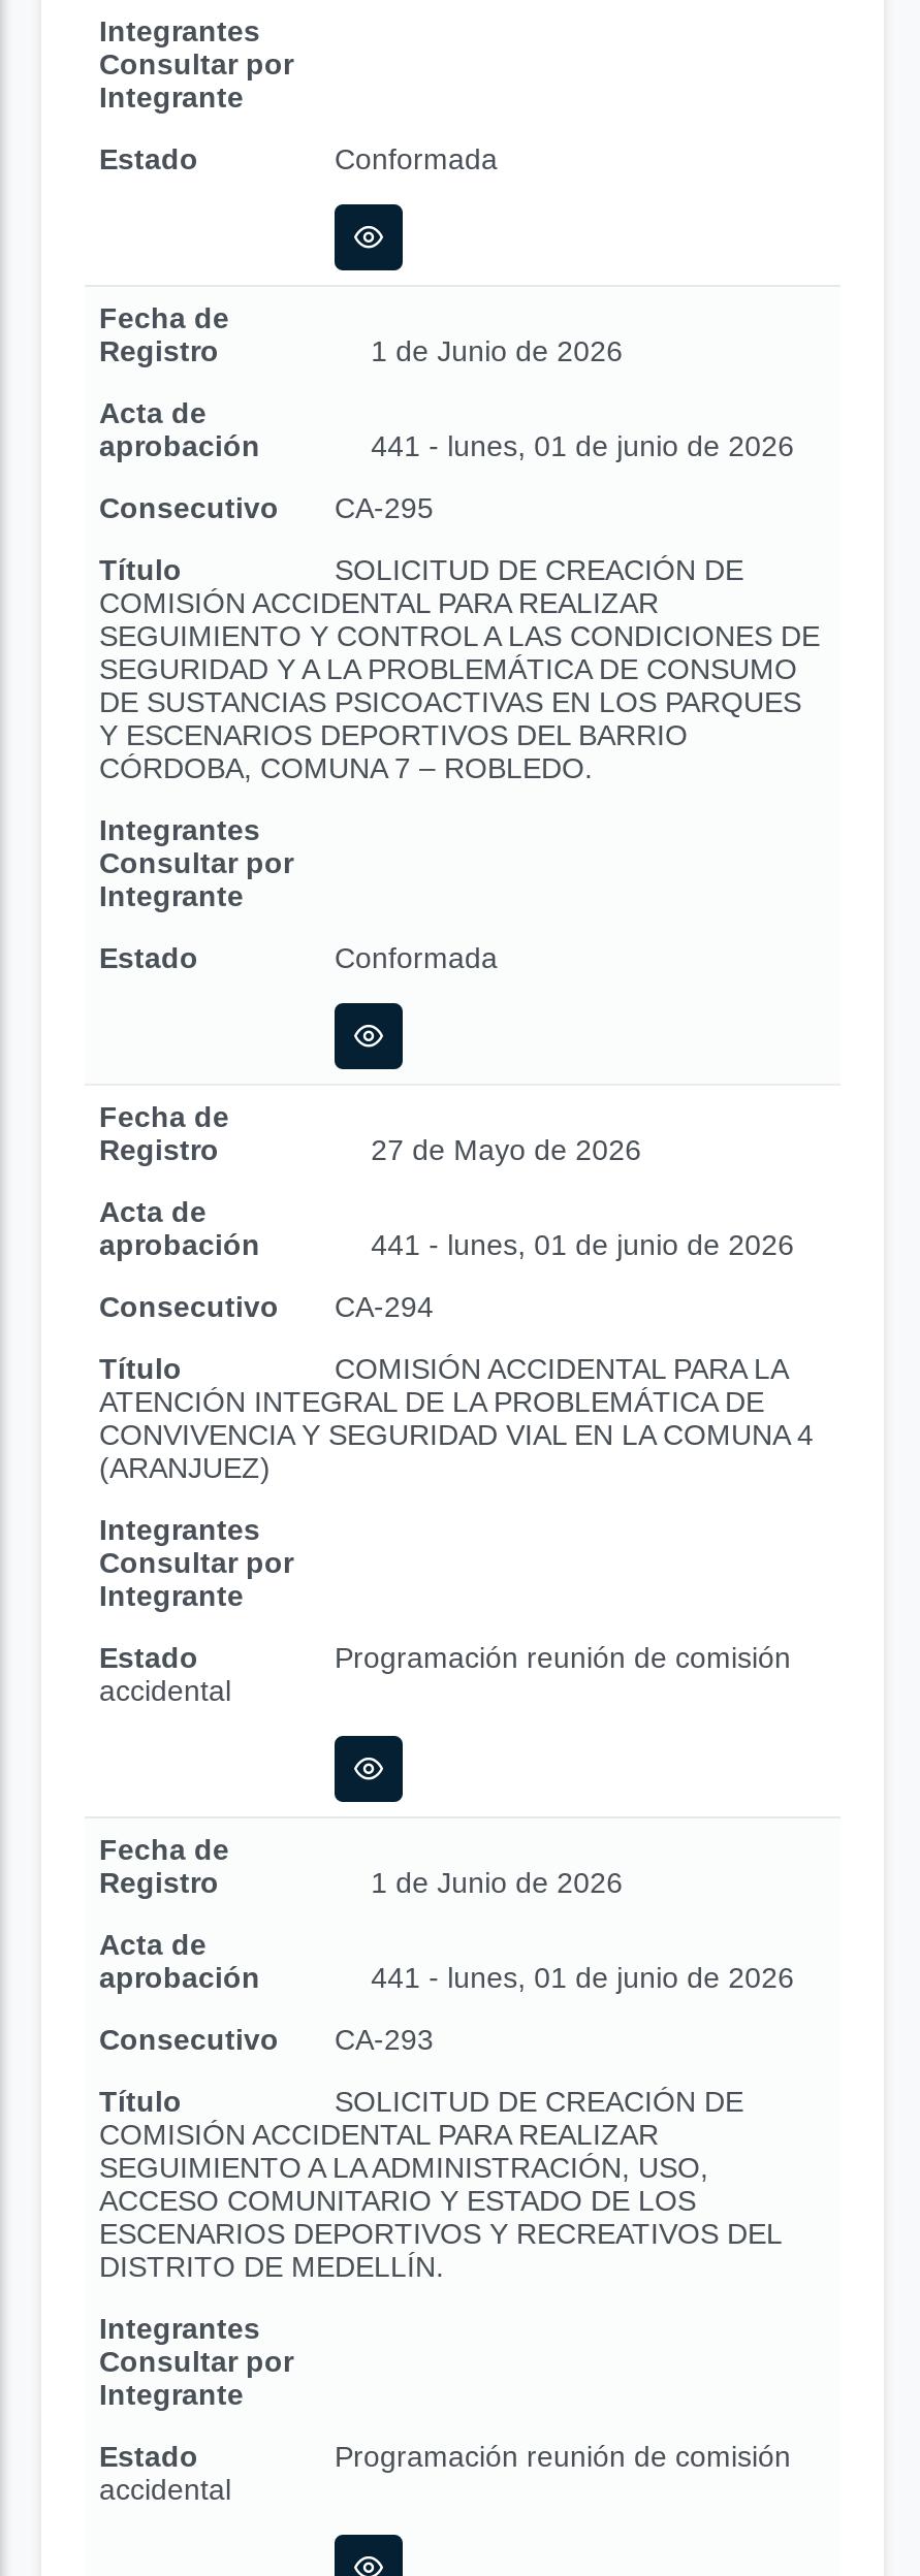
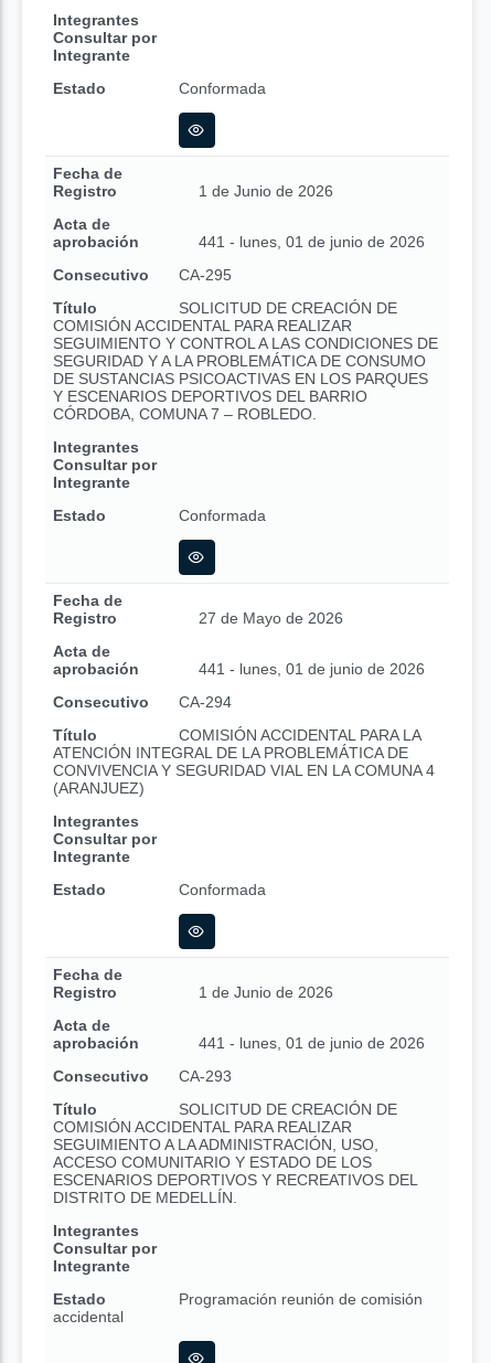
[99,1641,791,1707] Programación reunión de comisión | accidental -> [179,881,266,898] Conformada

